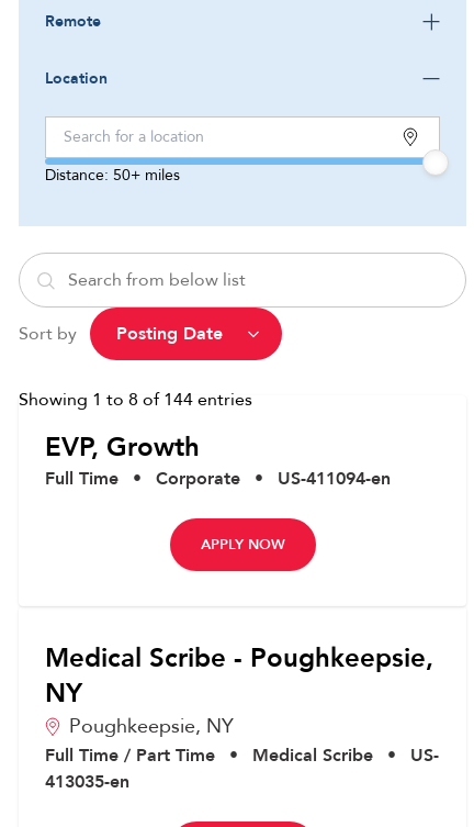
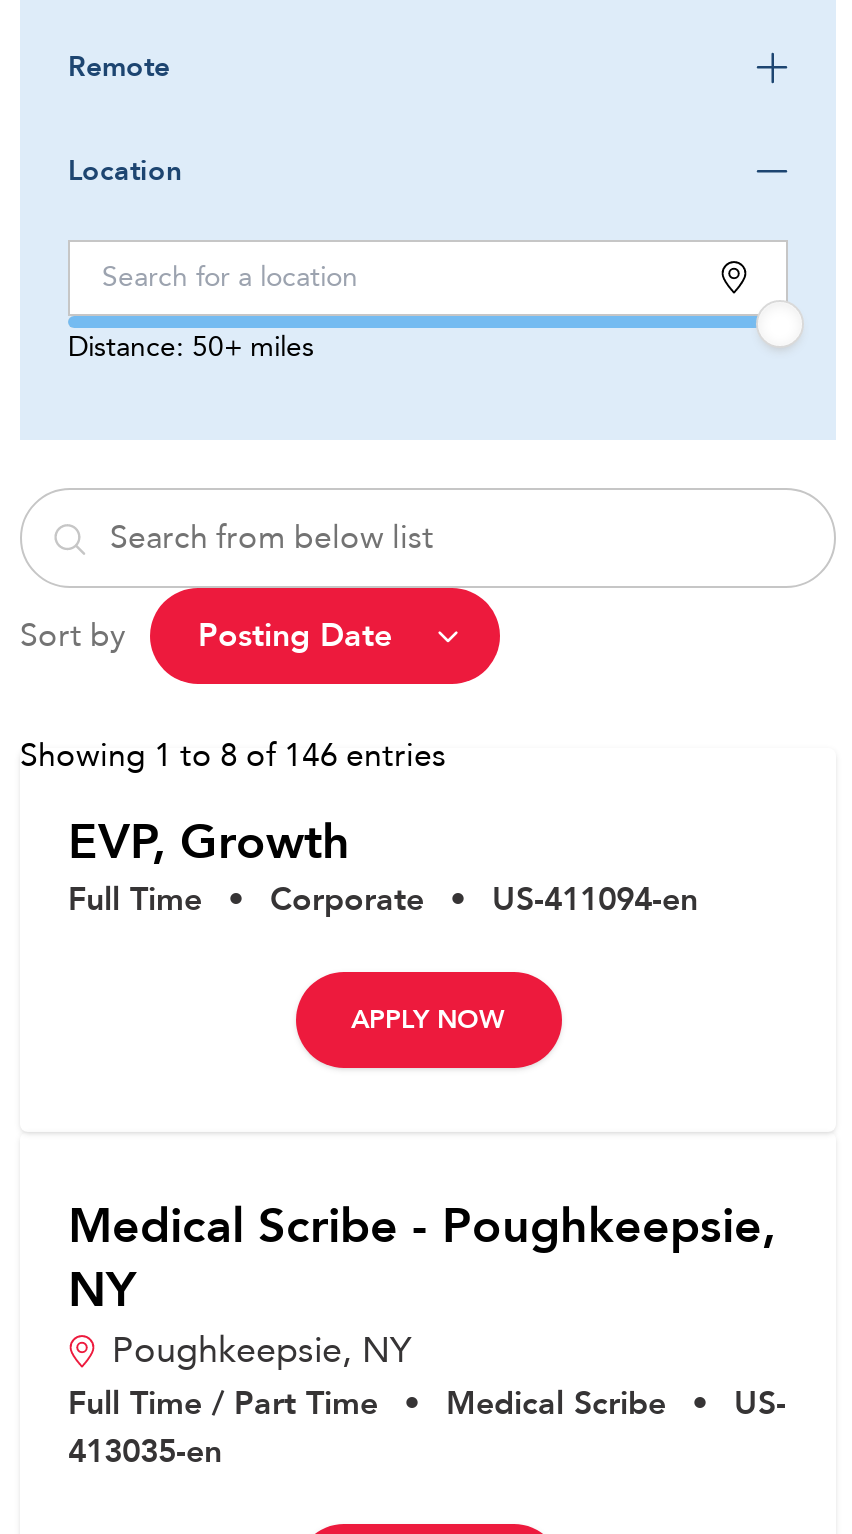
[19,387,252,412] Showing 1 to 8 of 144 entries -> [20,734,446,778] Showing 1 to 8 of 146 entries

